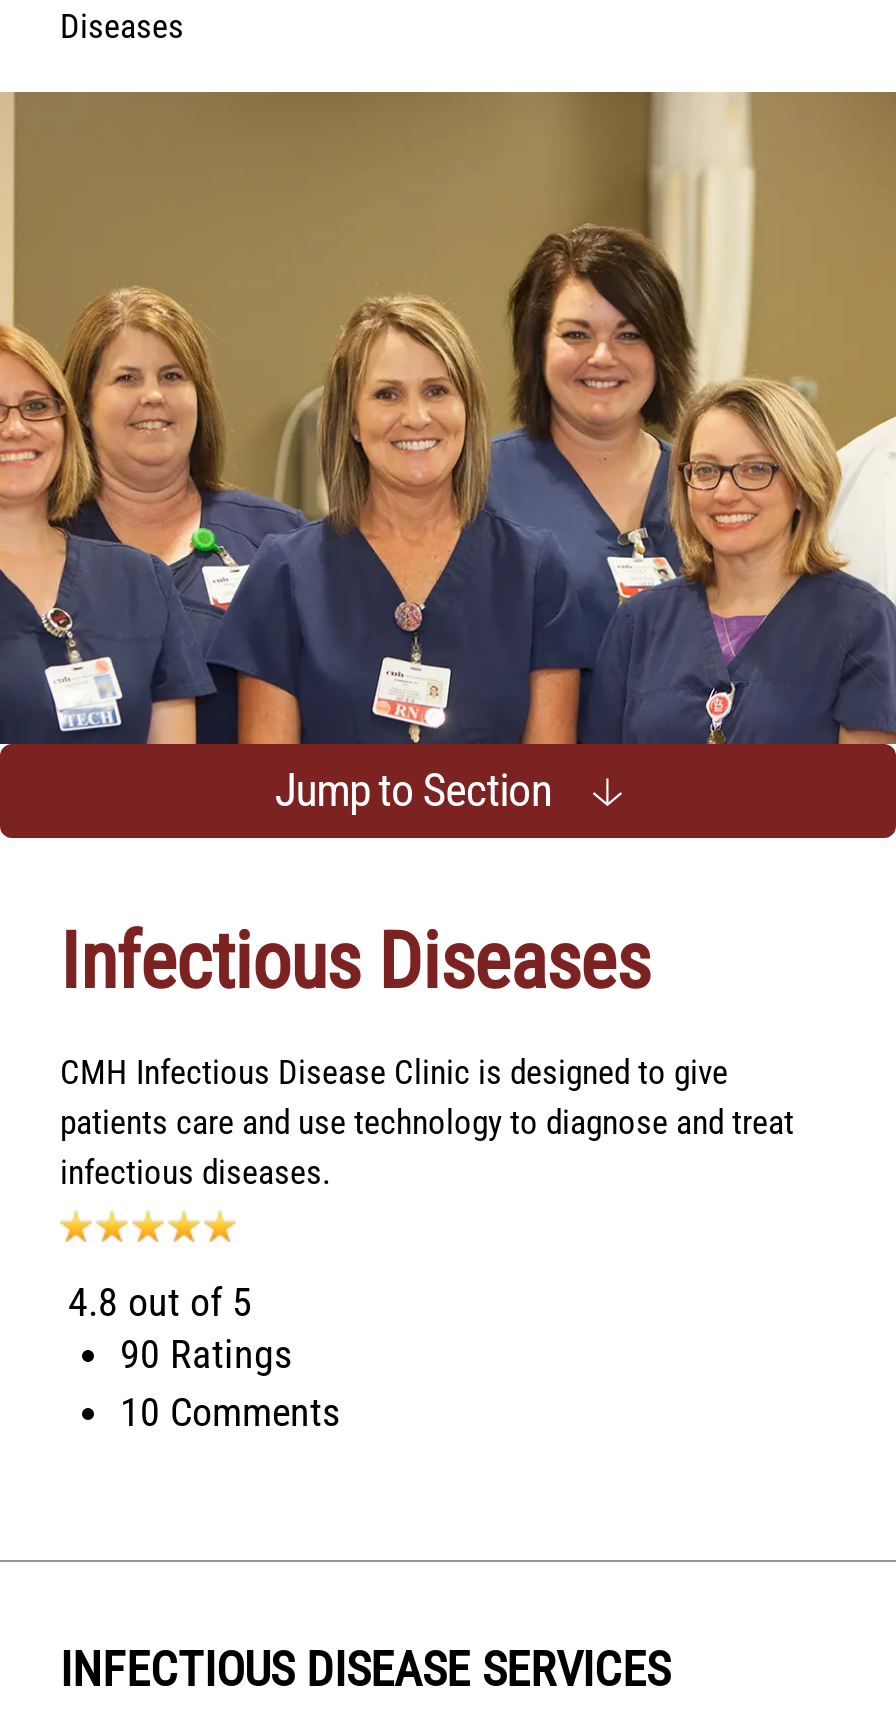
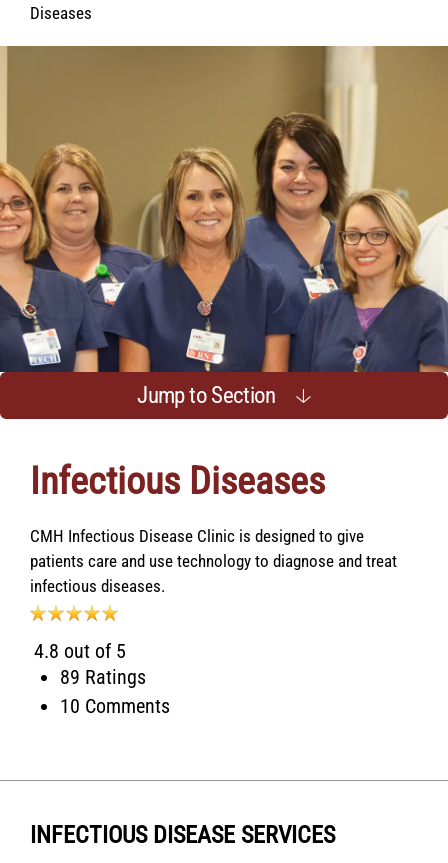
[120,1330,292,1378] 90 Ratings -> [60,665,146,689] 89 Ratings

